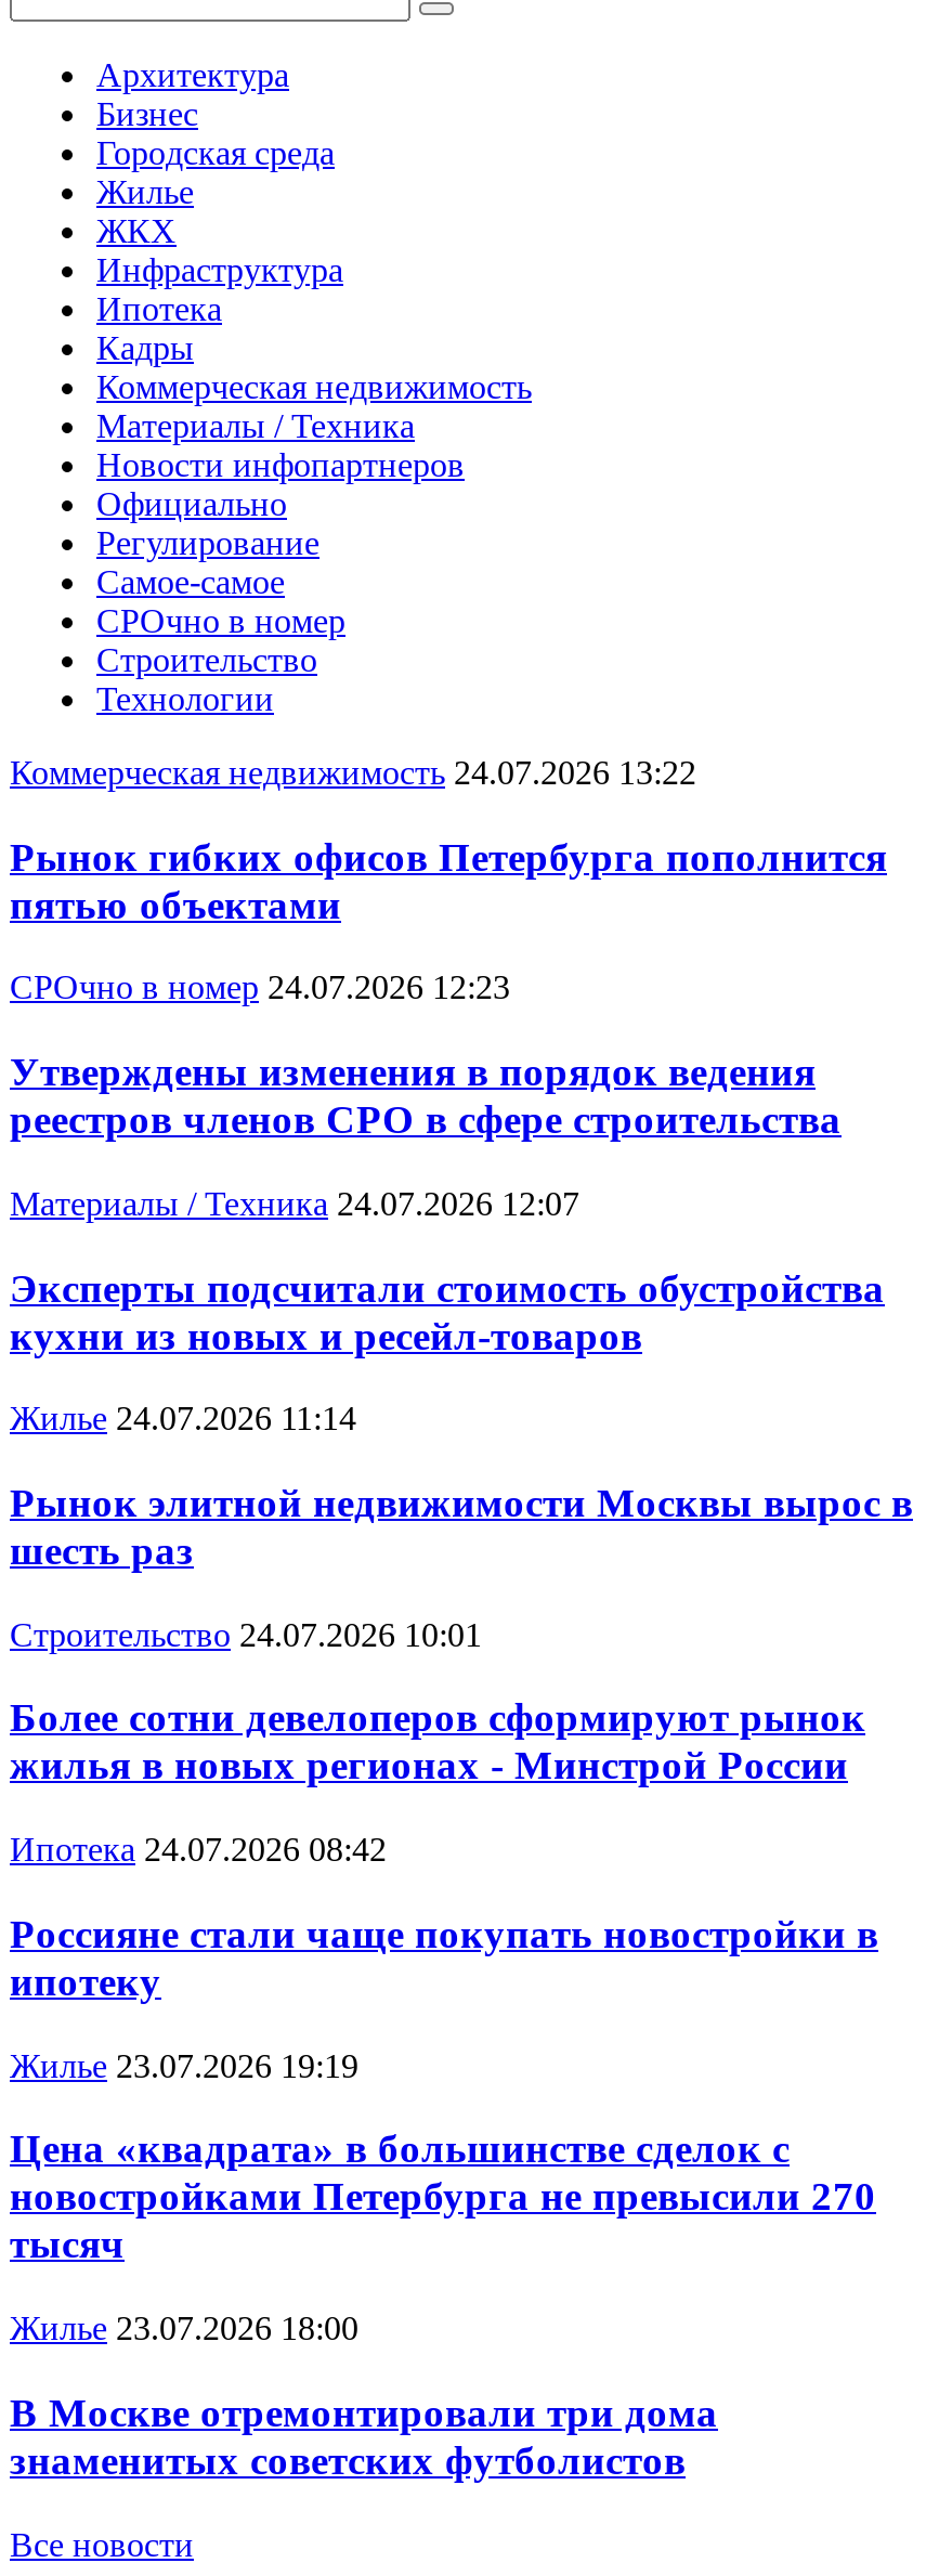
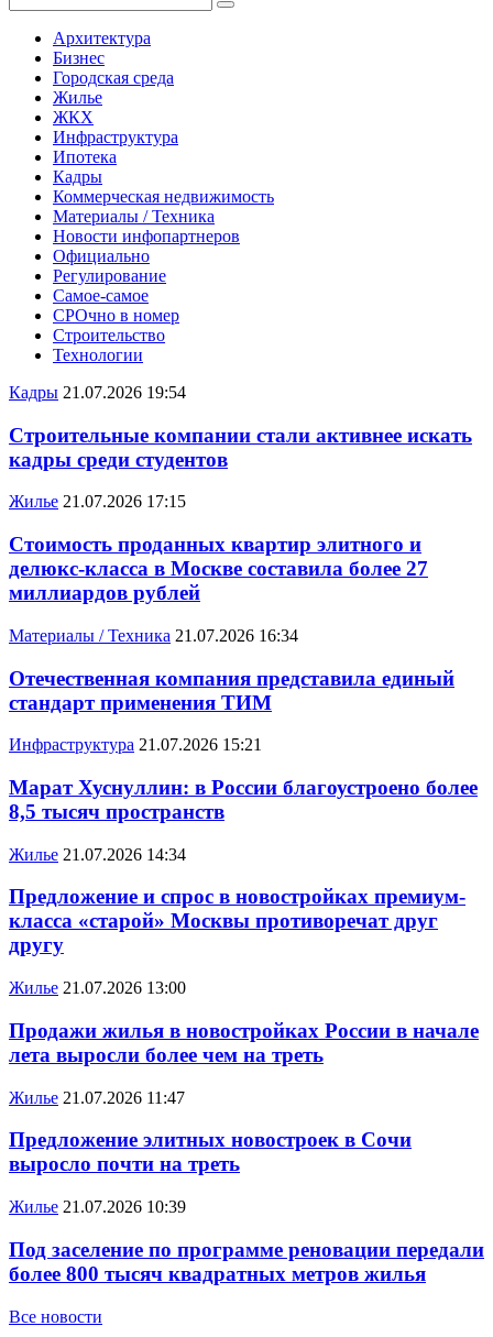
[10,754,696,791] Коммерческая недвижимость 24.07.2026 13:22 -> [9,383,186,402] Кадры 21.07.2026 19:54
[10,833,887,927] Рынок гибких офисов Петербурга пополнится | пятью объектами -> [9,423,472,471] Строительные компании стали активнее искать | кадры среди студентов
[10,969,510,1006] СРОчно в номер 24.07.2026 12:23 -> [9,492,186,511] Жилье 21.07.2026 17:15
[10,1049,842,1142] Утверждены изменения в порядок ведения | реестров членов СРО в сфере строительства -> [9,533,428,604] Стоимость проданных квартир элитного и | делюкс-класса в Москве составила более 27 | миллиардов рублей
[10,1185,579,1222] Материалы / Техника 24.07.2026 12:07 -> [9,626,298,645] Материалы / Техника 21.07.2026 16:34
[10,1264,885,1358] Эксперты подсчитали стоимость обустройства | кухни из новых и ресейл-товаров -> [9,666,454,714] Отечественная компания представила единый | стандарт применения ТИМ
[10,1400,356,1437] Жилье 24.07.2026 11:14 -> [9,735,262,754] Инфраструктура 21.07.2026 15:21
[10,1480,913,1573] Рынок элитной недвижимости Москвы вырос в | шесть раз -> [9,776,478,823] Марат Хуснуллин: в России благоустроено более | 8,5 тысяч пространств
[10,1616,482,1653] Строительство 24.07.2026 10:01 -> [9,845,186,864] Жилье 21.07.2026 14:34
[10,1695,865,1788] Более сотни девелоперов сформируют рынок | жилья в новых регионах - Минстрой России -> [9,885,465,957] Предложение и спрос в новостройках премиум- | класса «старой» Москвы противоречат друг | другу
[10,1831,387,1868] Ипотека 24.07.2026 08:42 -> [9,978,186,997] Жилье 21.07.2026 13:00
[10,1911,878,2004] Россияне стали чаще покупать новостройки в | ипотеку -> [9,1019,479,1066] Продажи жилья в новостройках России в начале | лета выросли более чем на треть
[10,2047,358,2083] Жилье 23.07.2026 19:19 -> [9,1088,185,1107] Жилье 21.07.2026 11:47
[10,2126,876,2267] Цена «квадрата» в большинстве сделок с | новостройками Петербурга не превысили 270 | тысяч -> [9,1128,412,1176] Предложение элитных новостроек в Сочи | выросло почти на треть
[10,2310,358,2347] Жилье 23.07.2026 18:00 -> [9,1197,186,1216] Жилье 21.07.2026 10:39
[10,2389,718,2482] В Москве отремонтировали три дома | знаменитых советских футболистов -> [9,1238,484,1285] Под заселение по программе реновации передали | более 800 тысяч квадратных метров жилья

